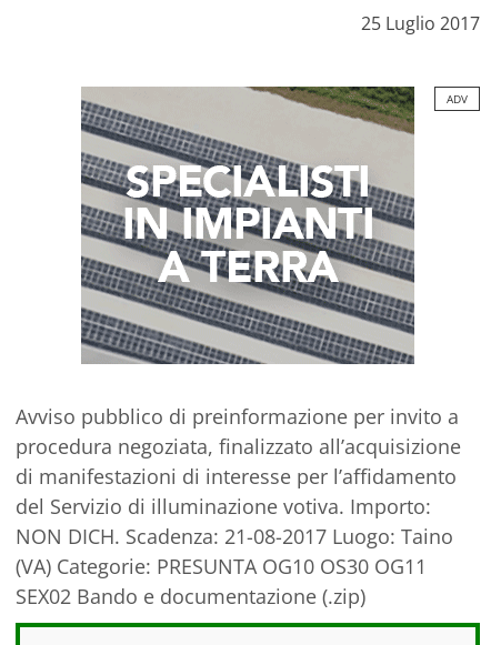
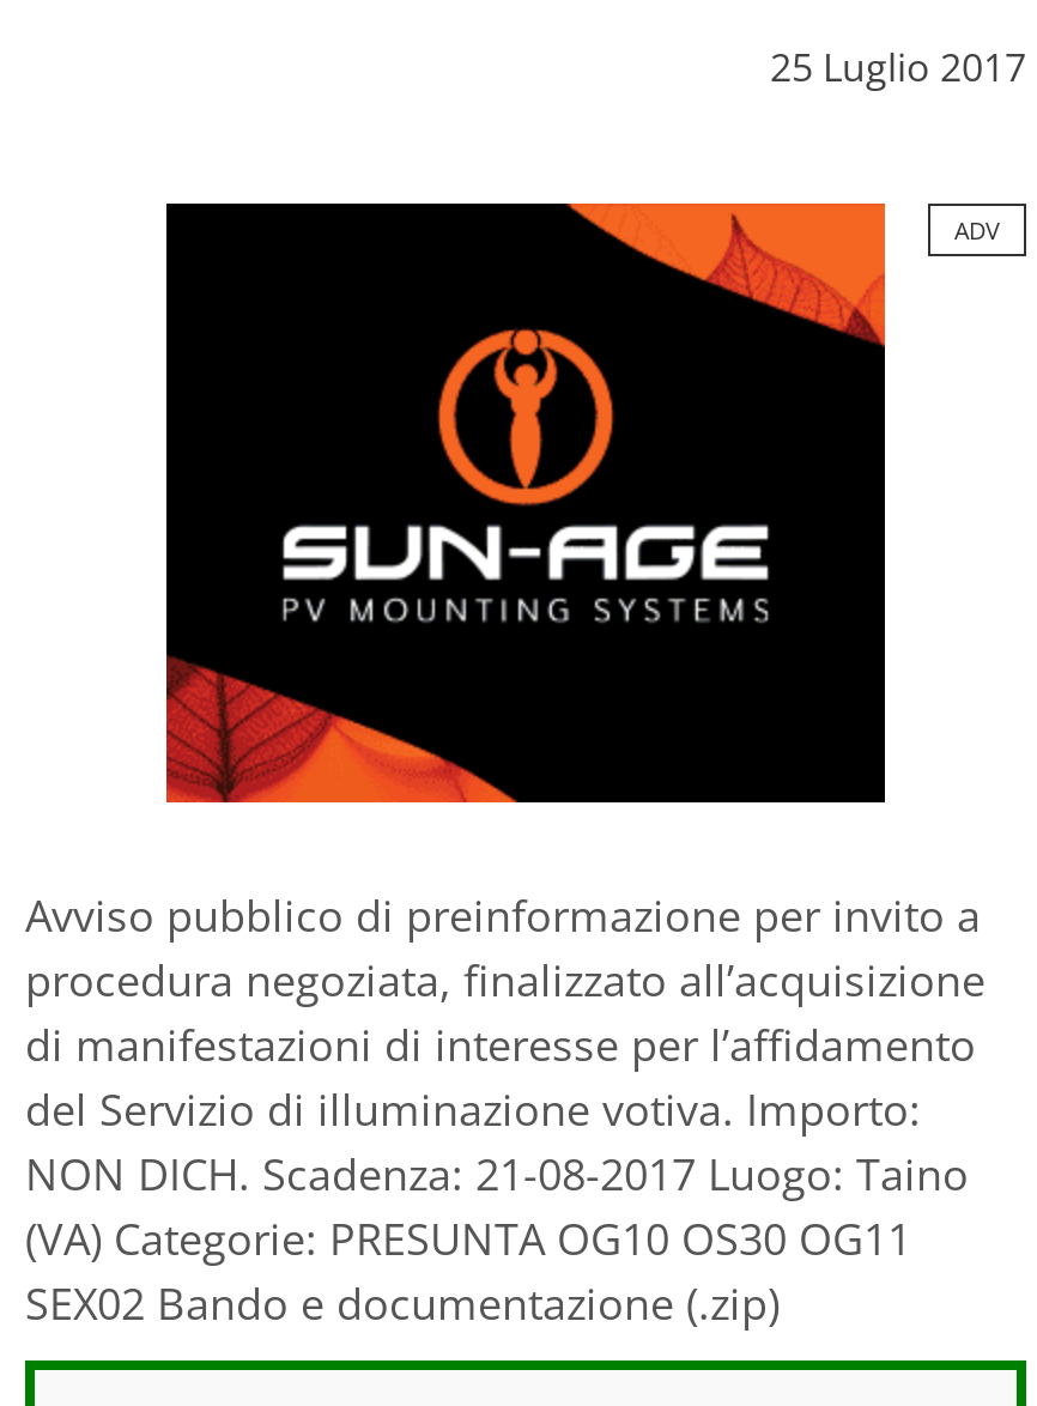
[80,85,415,365] [image] -> [164,201,887,805] [image]

